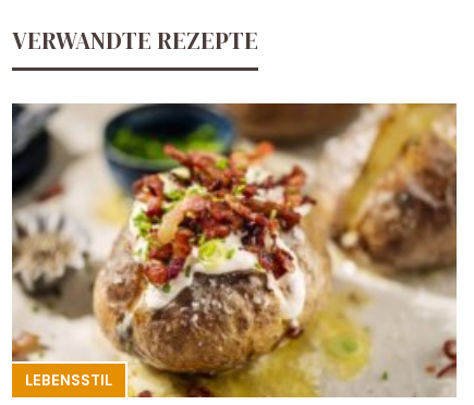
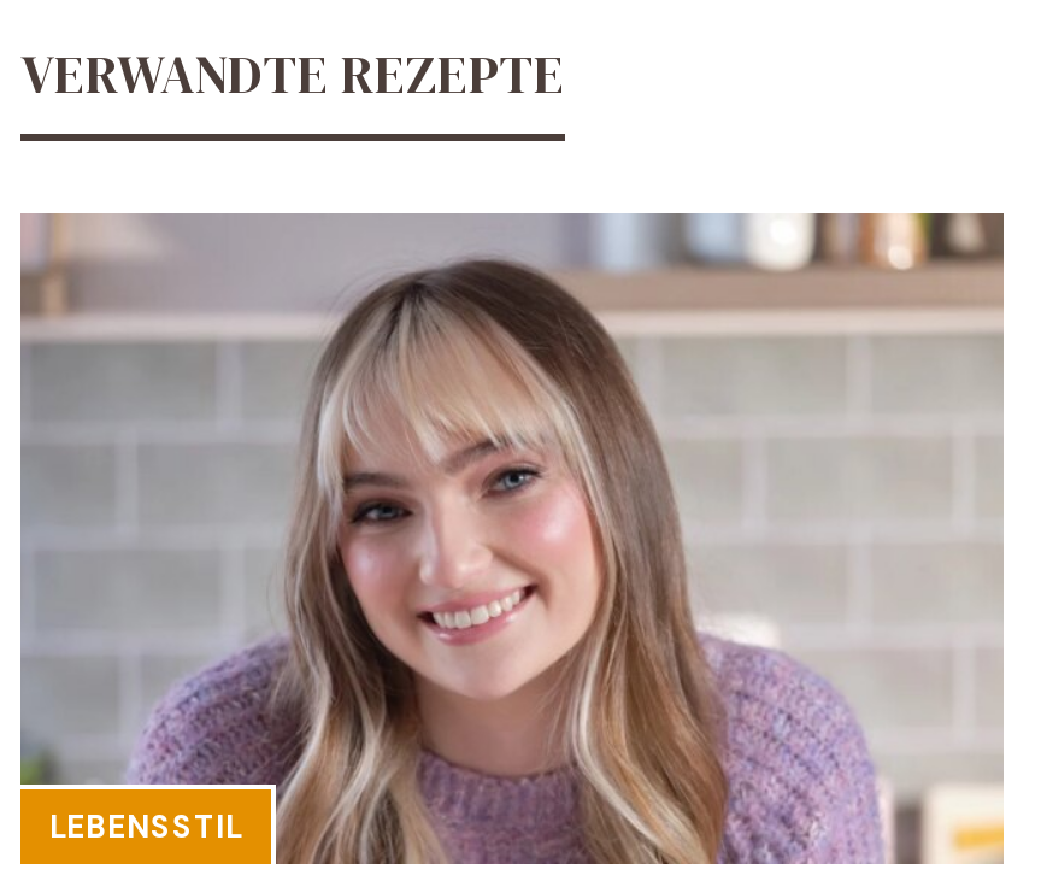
[12,102,458,398] [image] -> [20,211,1004,867] [image]

